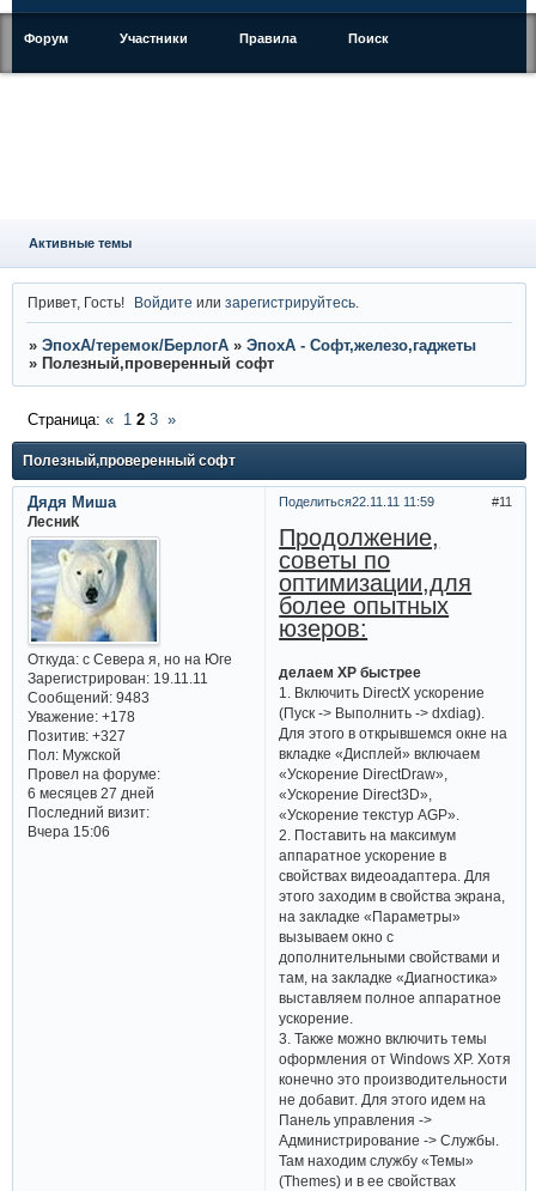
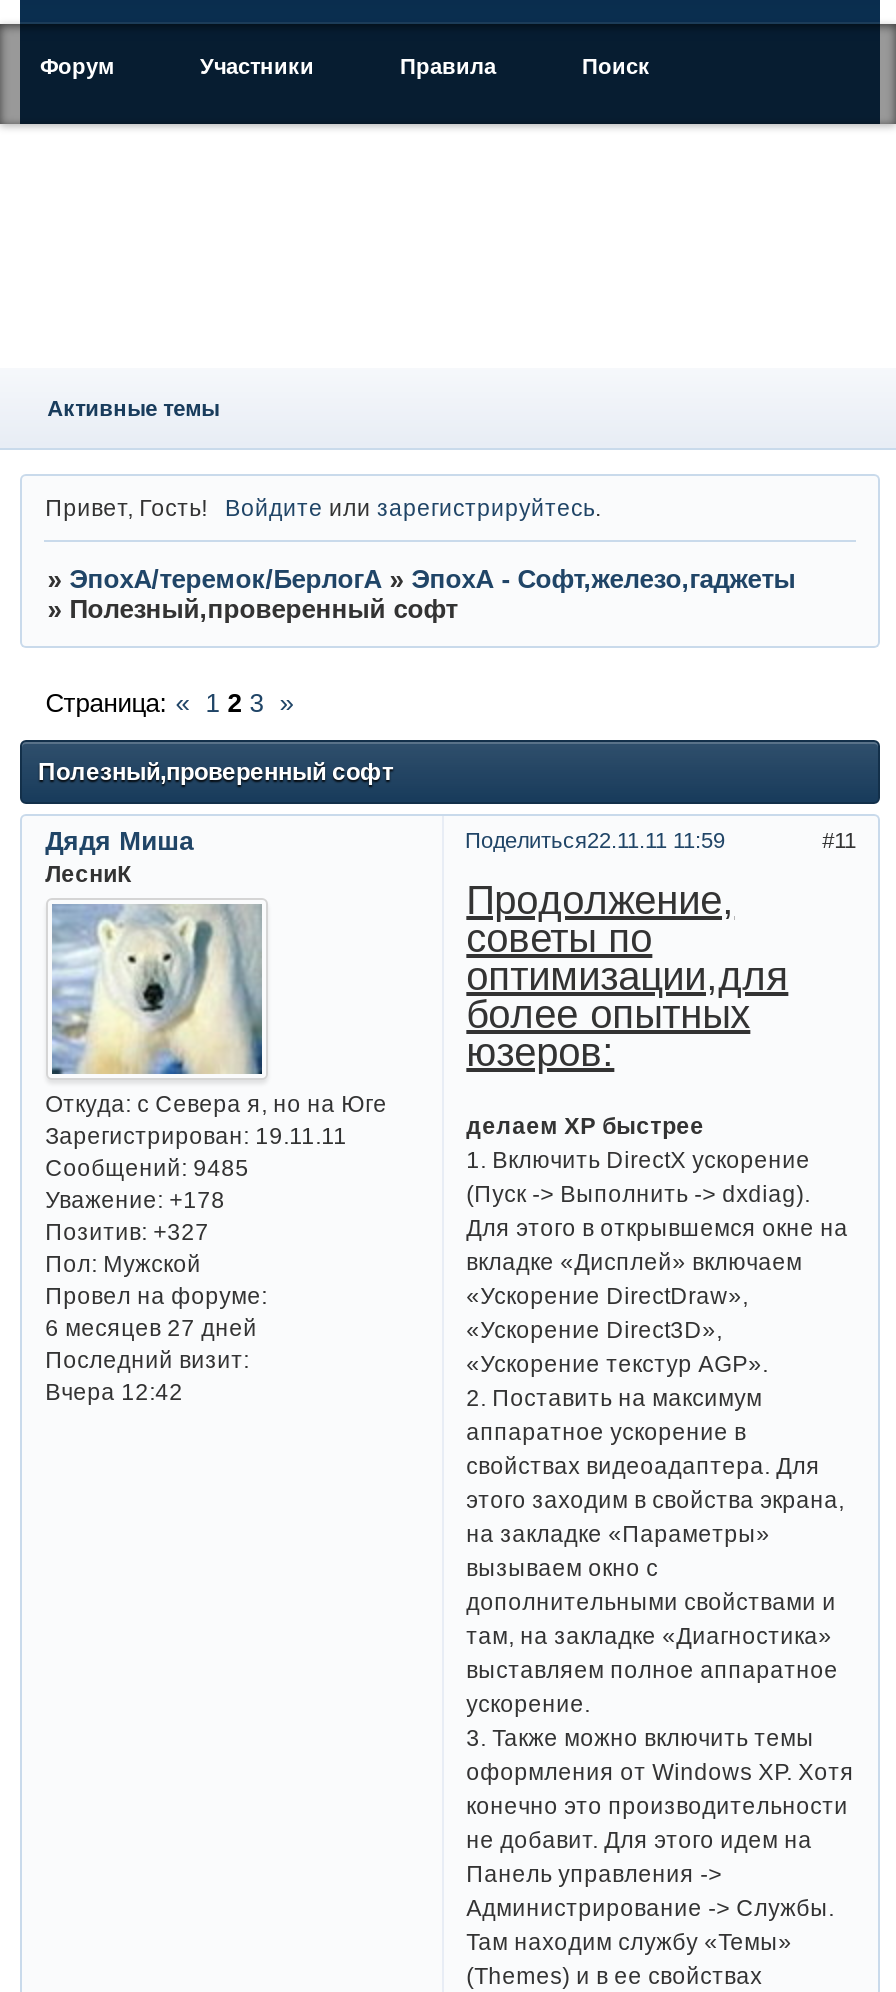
[27,690,149,706] Сообщений: 9483 -> [45,1155,249,1181] Сообщений: 9485
[27,824,110,840] Вчера 15:06 -> [45,1379,183,1405] Вчера 12:42

